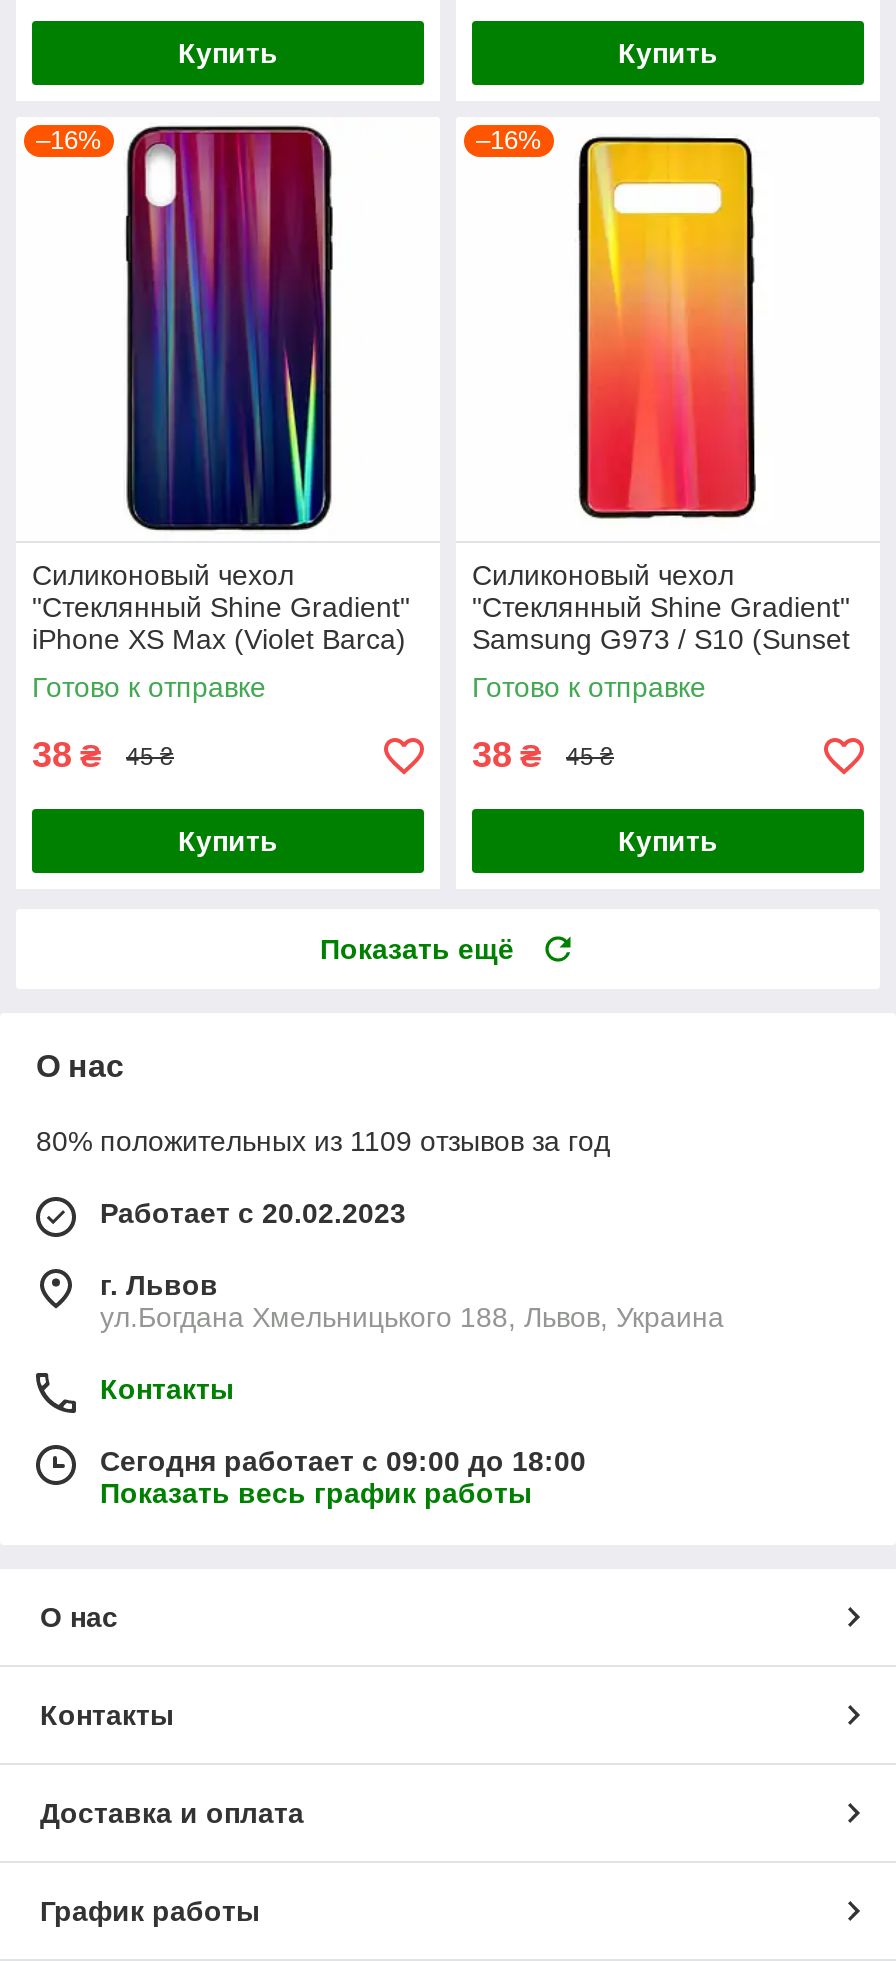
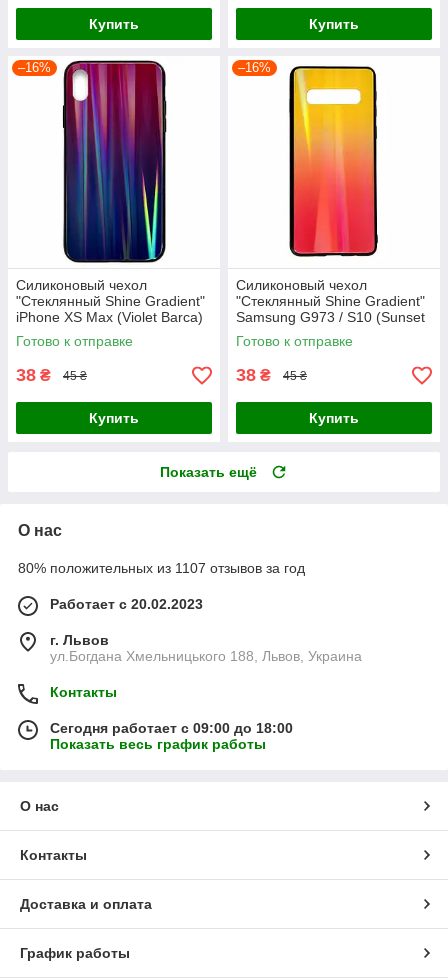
[36,1126,610,1158] 80% положительных из 1109 отзывов за год -> [18,560,305,576] 80% положительных из 1107 отзывов за год

